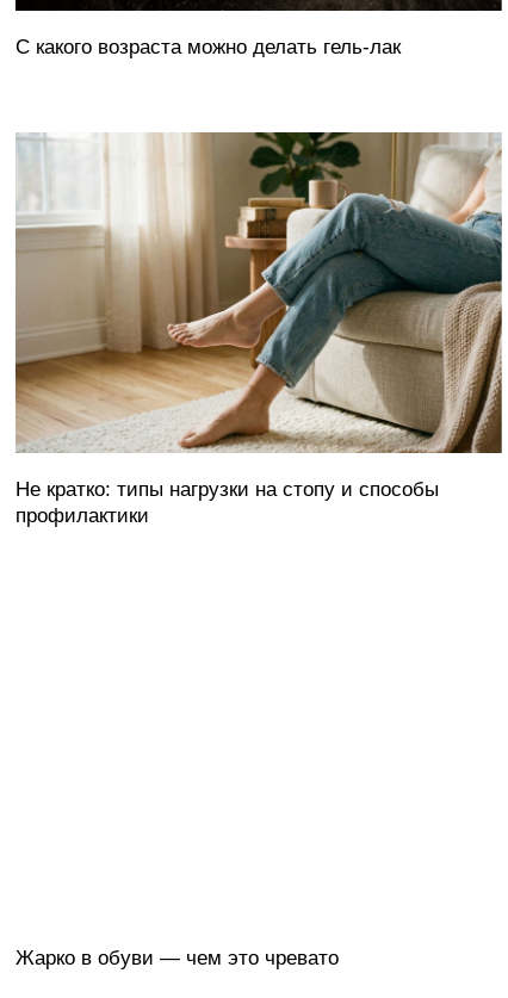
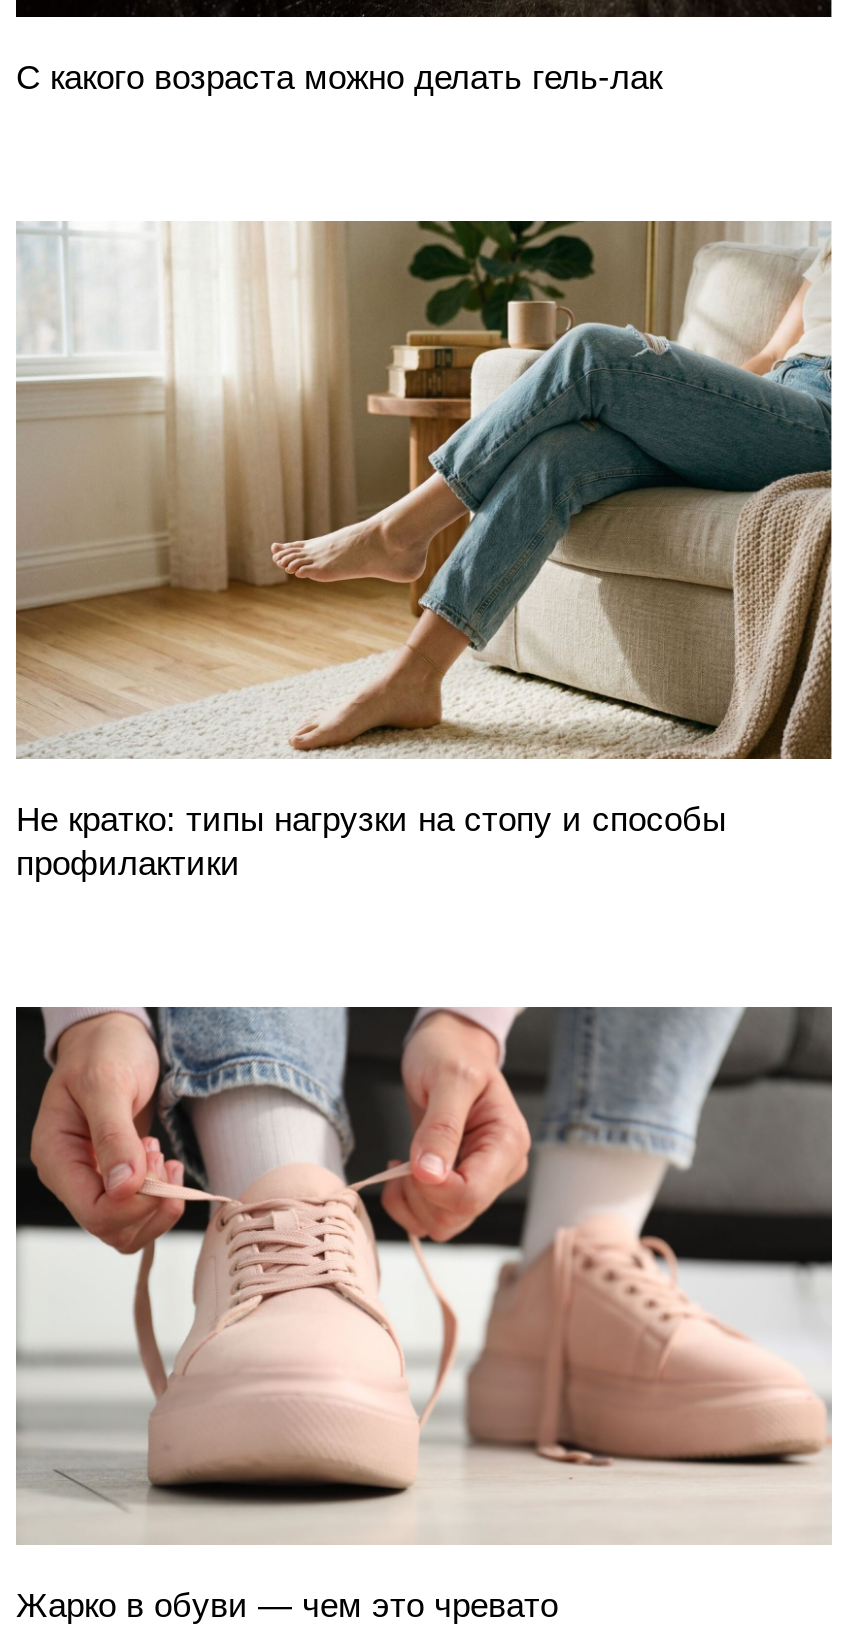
none -> [14,1004,834,1546] [image]

